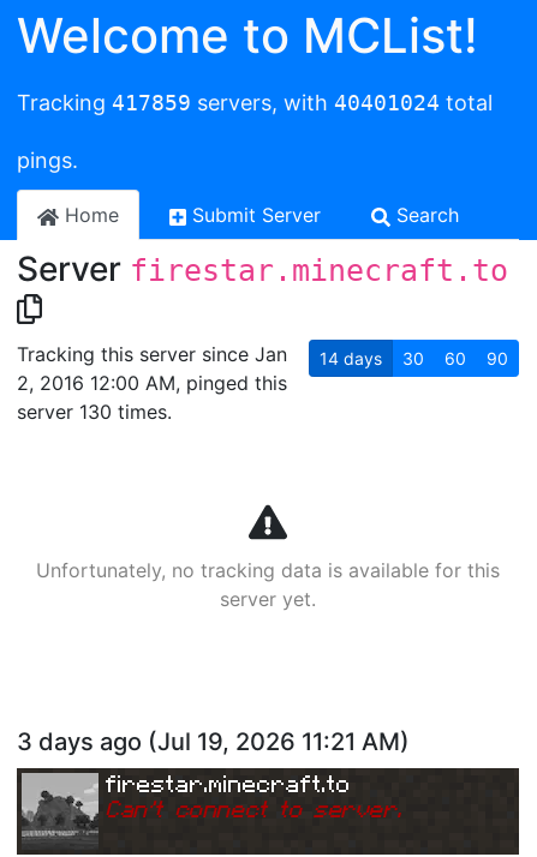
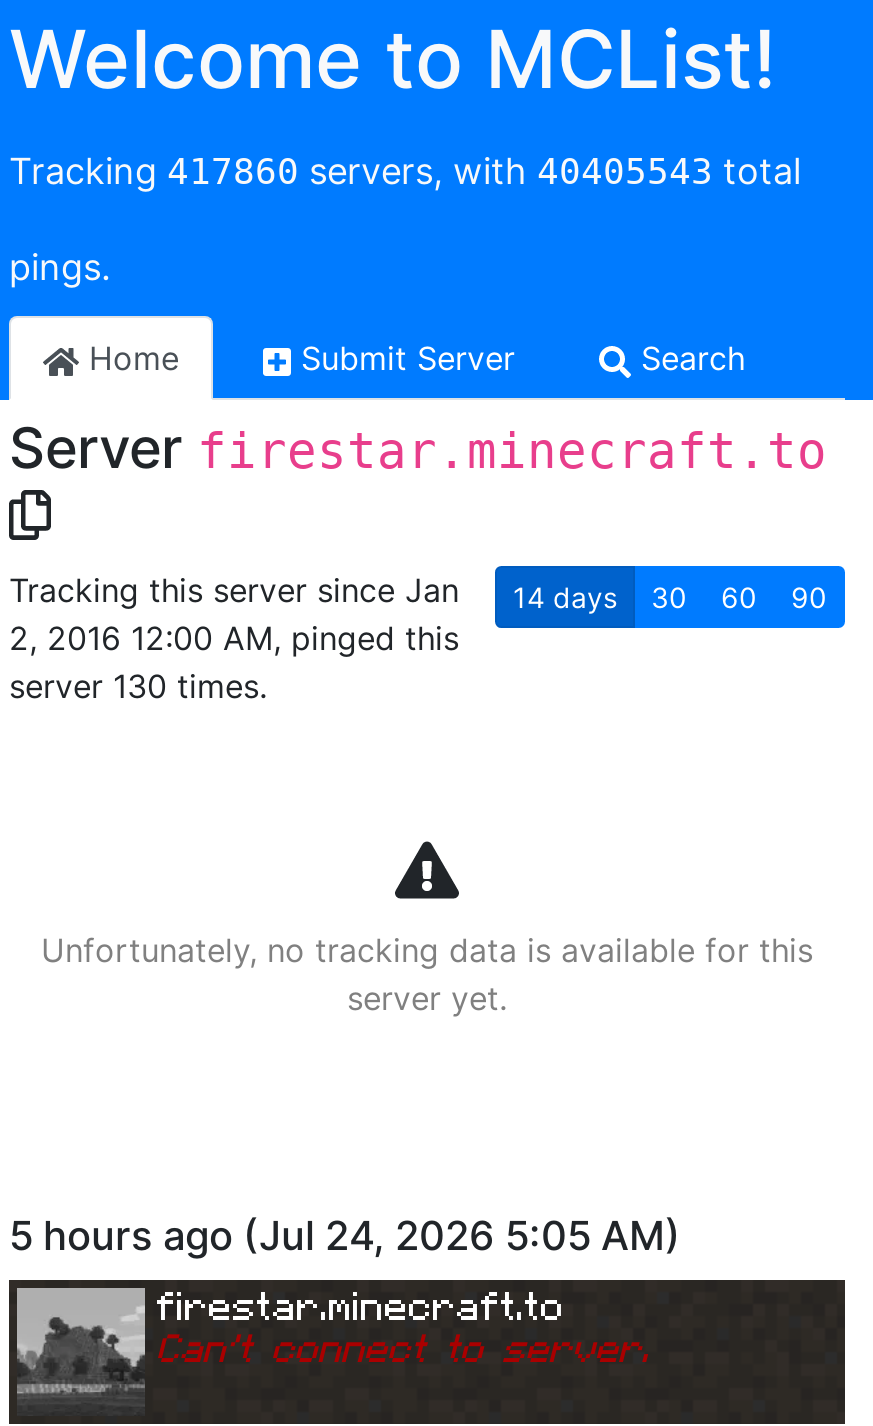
[17,90,493,115] Tracking 417859 servers, with 40401024 total -> [9,150,801,192] Tracking 417860 servers, with 40405543 total
[17,727,410,756] 3 days ago (Jul 19, 2026 11:21 AM) -> [9,1212,681,1260] 5 hours ago (Jul 24, 2026 5:05 AM)

